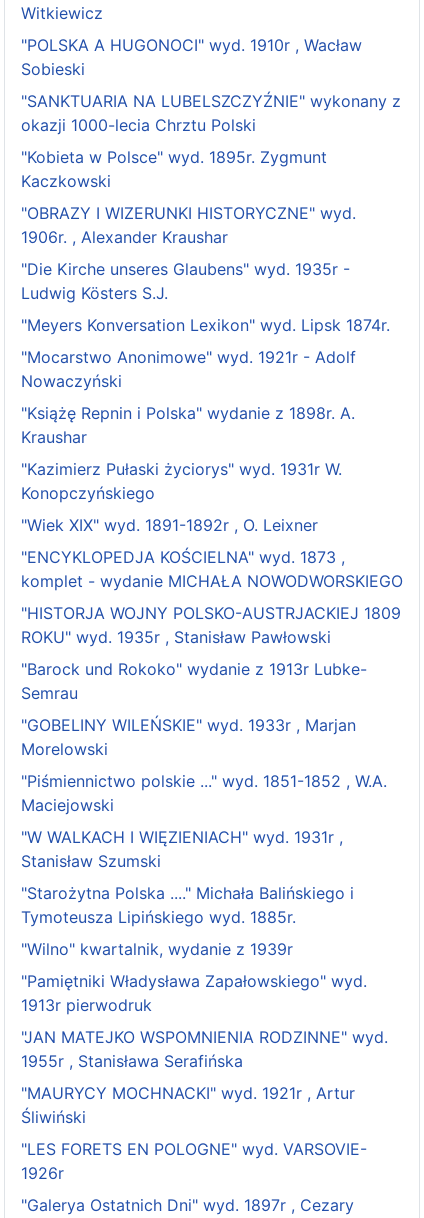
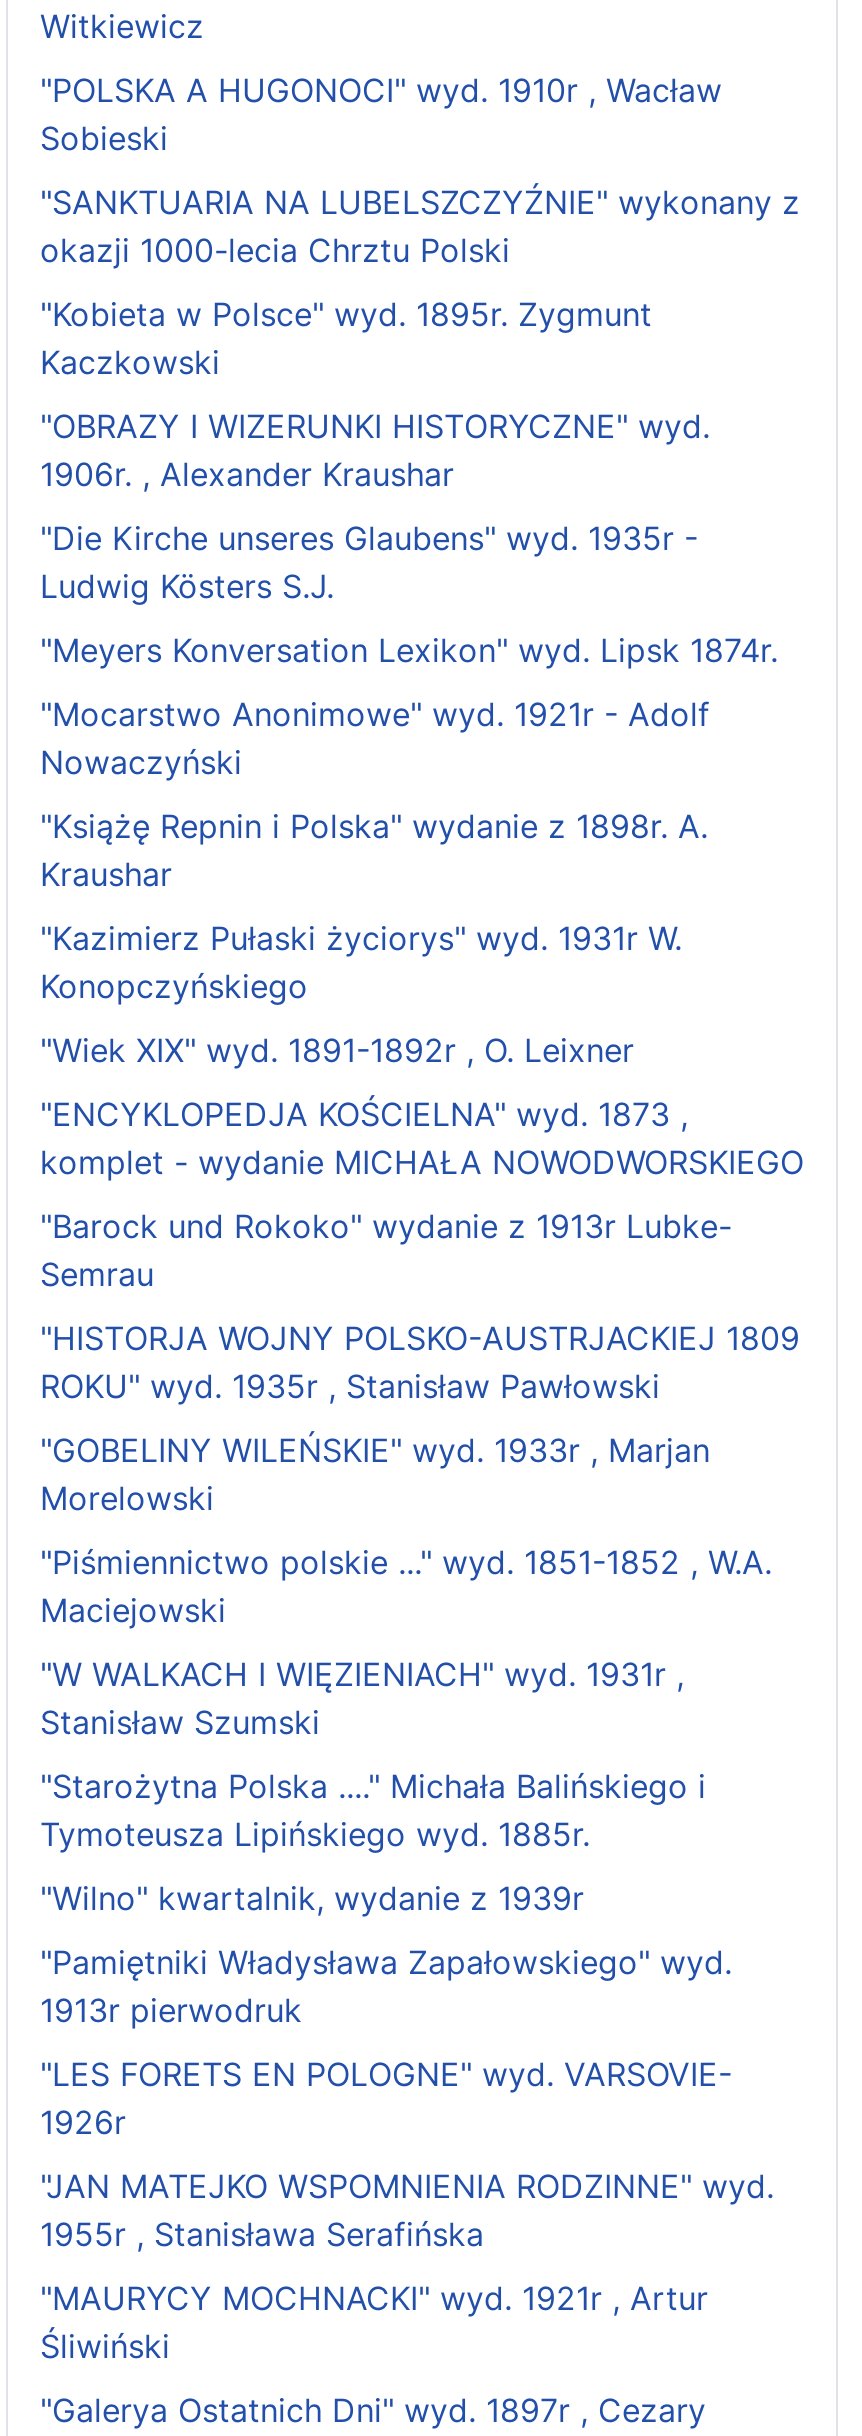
moved [21,603,401,647] -> [40,1318,800,1406]: "HISTORJA WOJNY POLSKO-AUSTRJACKIEJ 1809 | ROKU" wyd. 1935r , Stanisław Pawłowski
moved [21,659,367,703] -> [40,1206,732,1294]: "Barock und Rokoko" wydanie z 1913r Lubke- | Semrau
moved [21,1027,388,1127] -> [40,2166,774,2366]: "JAN MATEJKO WSPOMNIENIA RODZINNE" wyd. | 1955r , Stanisława Serafińska | "MAURYCY MOCHNACKI" wyd. 1921r , Artur | Śliwiński
moved [21,1139,367,1183] -> [40,2054,732,2142]: "LES FORETS EN POLOGNE" wyd. VARSOVIE- | 1926r

